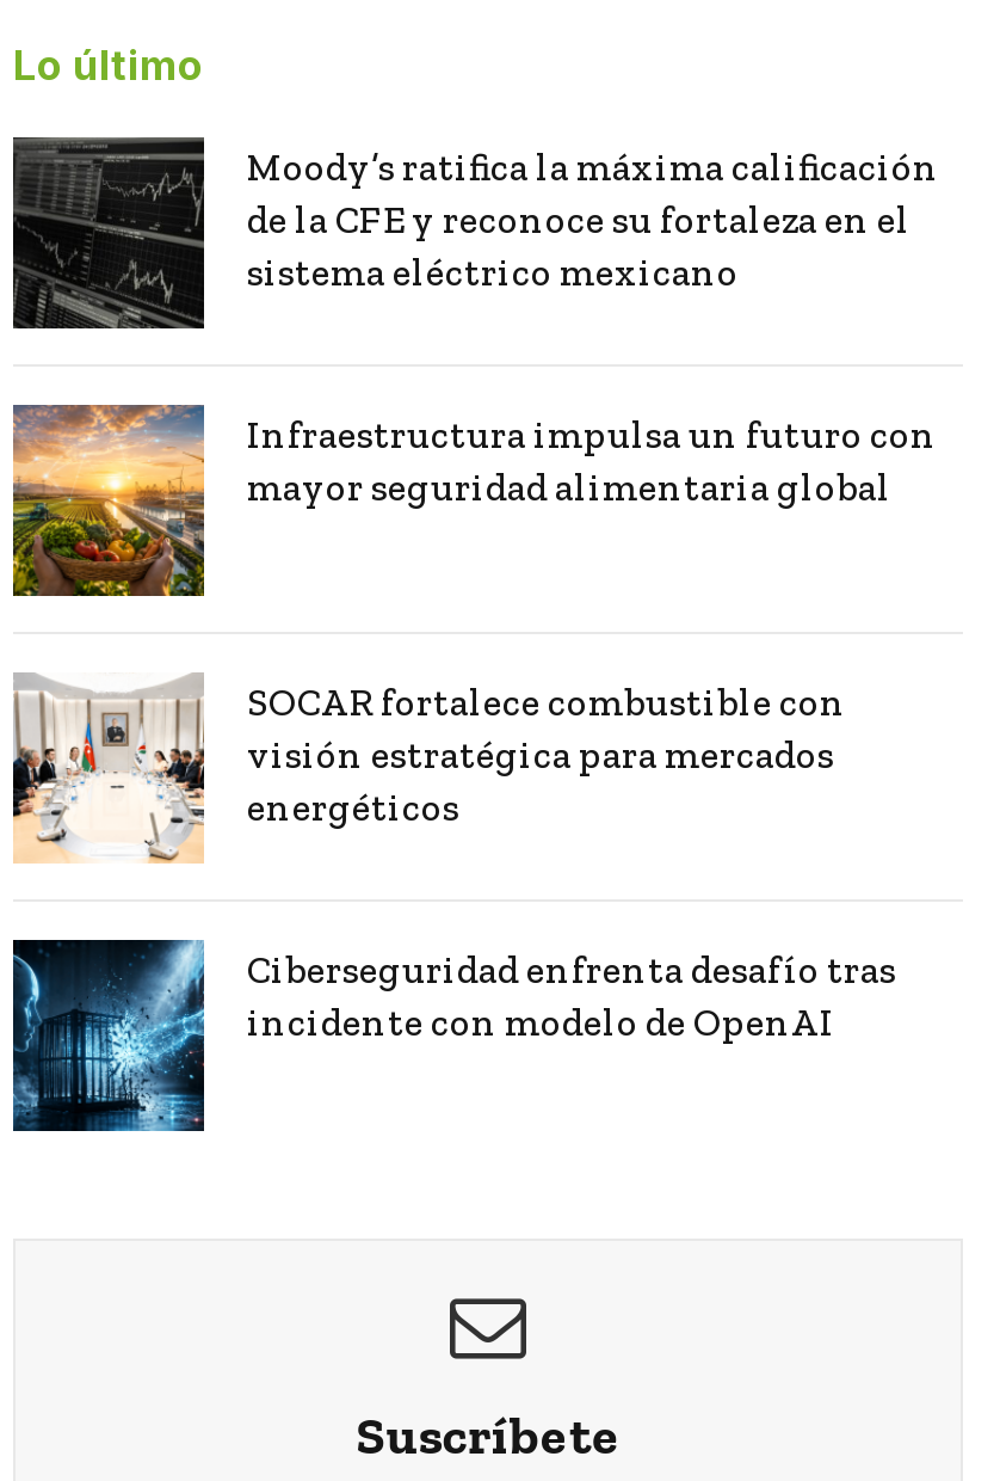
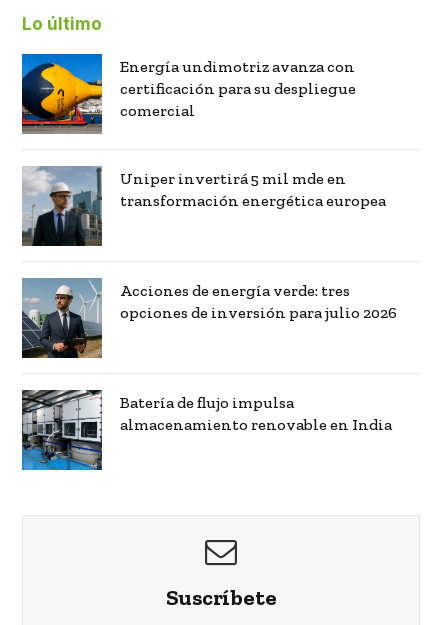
[11,135,939,328] [image] | Moody’s ratifica la máxima calificación | de la CFE y reconoce su fortaleza en el | sistema eléctrico mexicano -> [21,53,356,133] [image] | Energía undimotriz avanza con | certificación para su despliegue | comercial
[11,405,937,598] [image] | Infraestructura impulsa un futuro con | mayor seguridad alimentaria global -> [21,166,386,246] [image] | Uniper invertirá 5 mil mde en | transformación energética europea
[11,672,846,864] [image] | SOCAR fortalece combustible con | visión estratégica para mercados | energéticos -> [21,277,397,359] [image] | Acciones de energía verde: tres | opciones de inversión para julio 2026
[11,938,896,1133] [image] | Ciberseguridad enfrenta desafío tras | incidente con modelo de OpenAI -> [21,389,392,471] [image] | Batería de flujo impulsa | almacenamiento renovable en India

